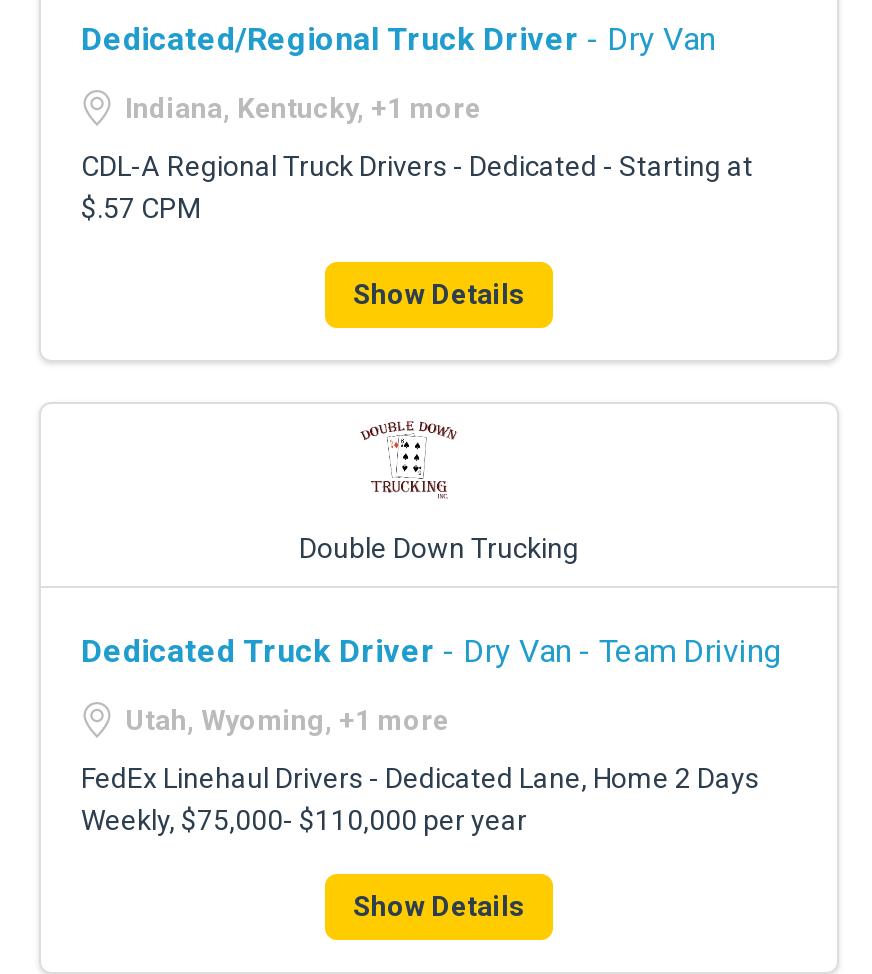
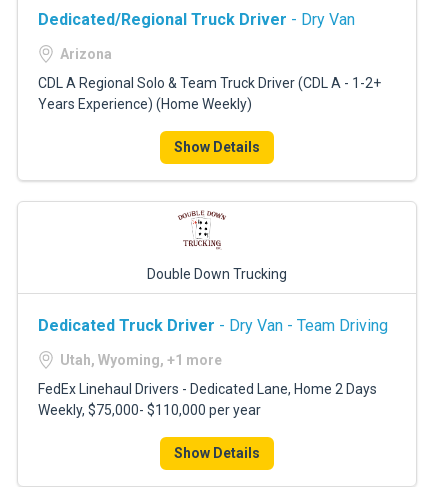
[125,92,481,124] Indiana, Kentucky, +1 more -> [60,46,112,62] Arizona
[81,150,753,224] CDL-A Regional Truck Drivers - Dedicated - Starting at | $.57 CPM -> [38,75,381,112] CDL A Regional Solo & Team Truck Driver (CDL A - 1-2+ | Years Experience) (Home Weekly)

